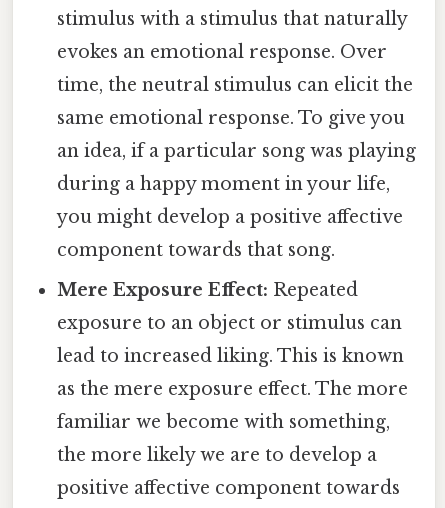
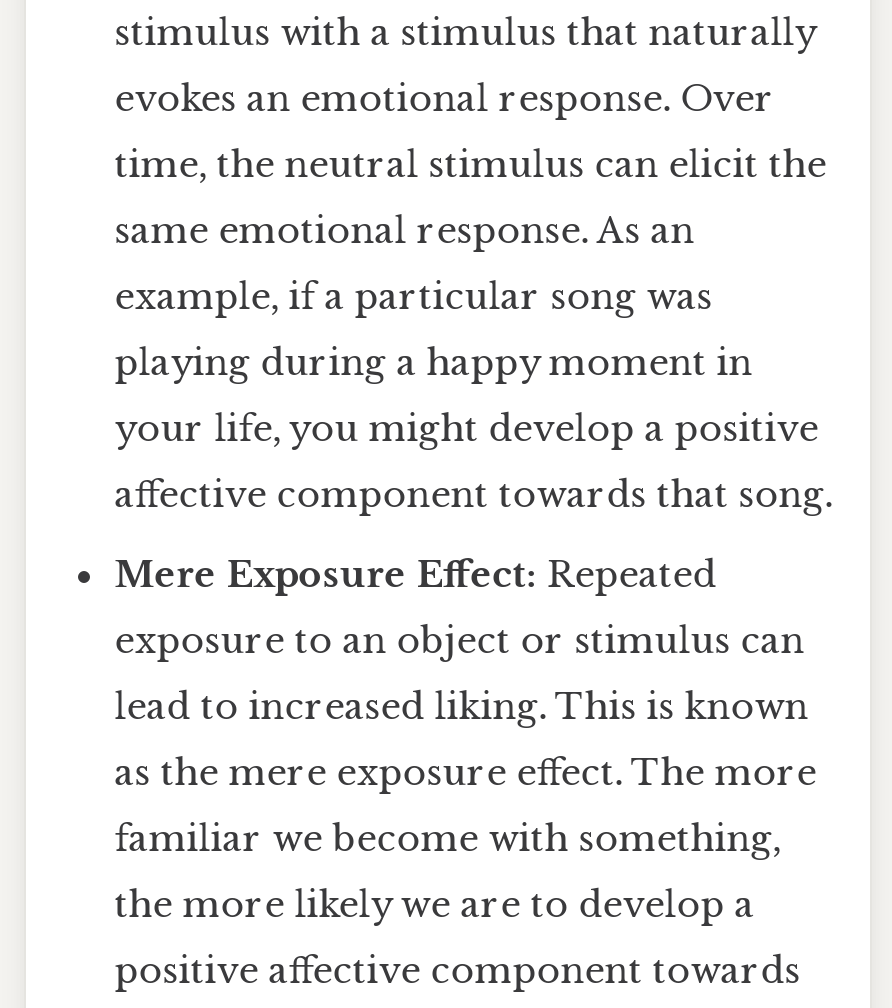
[57,107,405,129] same emotional response. To give you -> [114,209,694,253] same emotional response. As an
[57,140,416,162] an idea, if a particular song was playing -> [114,275,712,319] example, if a particular song was
[57,173,390,195] during a happy moment in your life, -> [114,341,752,385] playing during a happy moment in
[57,206,403,228] you might develop a positive affective -> [114,407,818,451] your life, you might develop a positive
[57,239,335,261] component towards that song. -> [114,473,832,517] affective component towards that song.

